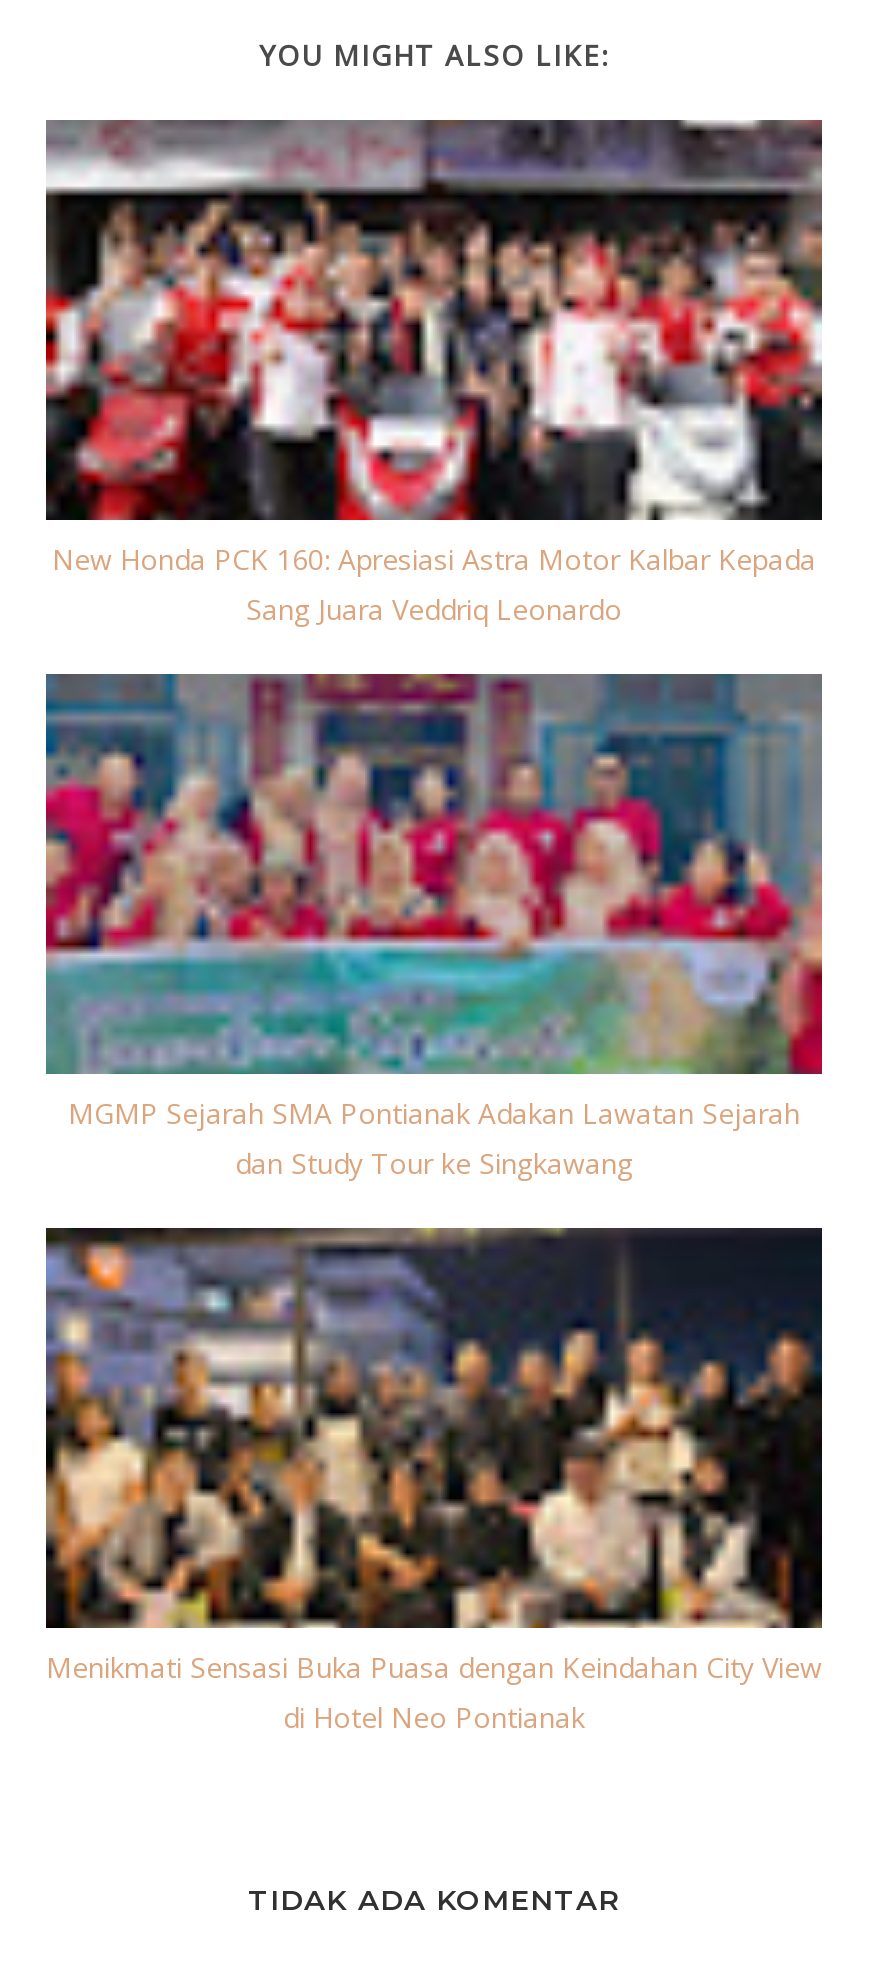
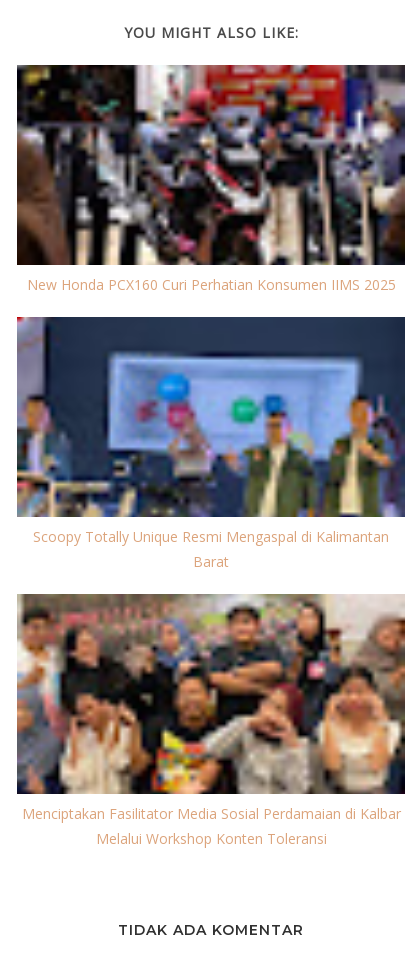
[44,118,822,629] [image] | New Honda PCK 160: Apresiasi Astra Motor Kalbar Kepada | Sang Juara Veddriq Leonardo -> [16,64,406,294] [image] | New Honda PCX160 Curi Perhatian Konsumen IIMS 2025
[44,672,824,1183] [image] | MGMP Sejarah SMA Pontianak Adakan Lawatan Sejarah | dan Study Tour ke Singkawang -> [16,316,406,571] [image] | Scoopy Totally Unique Resmi Mengaspal di Kalimantan | Barat
[44,1226,824,1737] [image] | Menikmati Sensasi Buka Puasa dengan Keindahan City View | di Hotel Neo Pontianak -> [16,593,406,848] [image] | Menciptakan Fasilitator Media Sosial Perdamaian di Kalbar | Melalui Workshop Konten Toleransi

